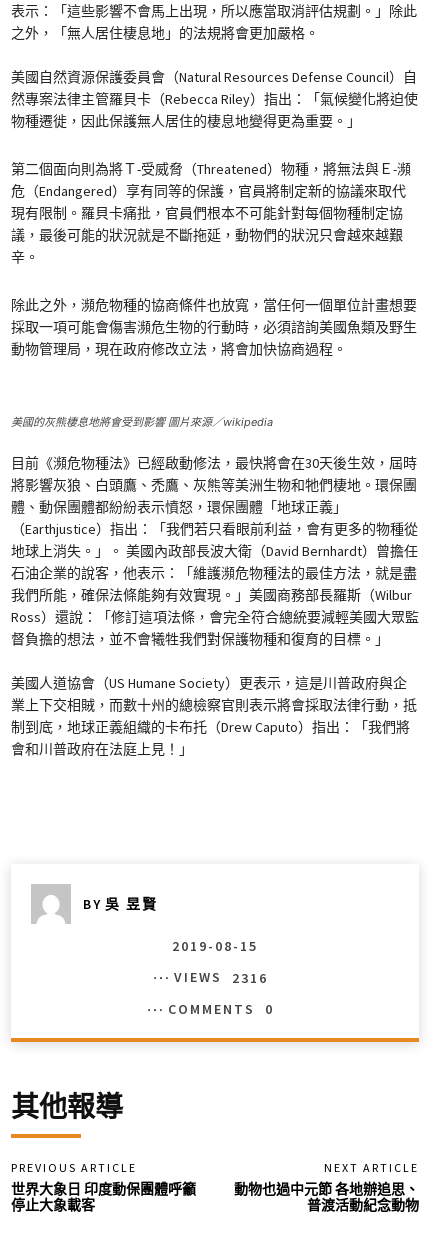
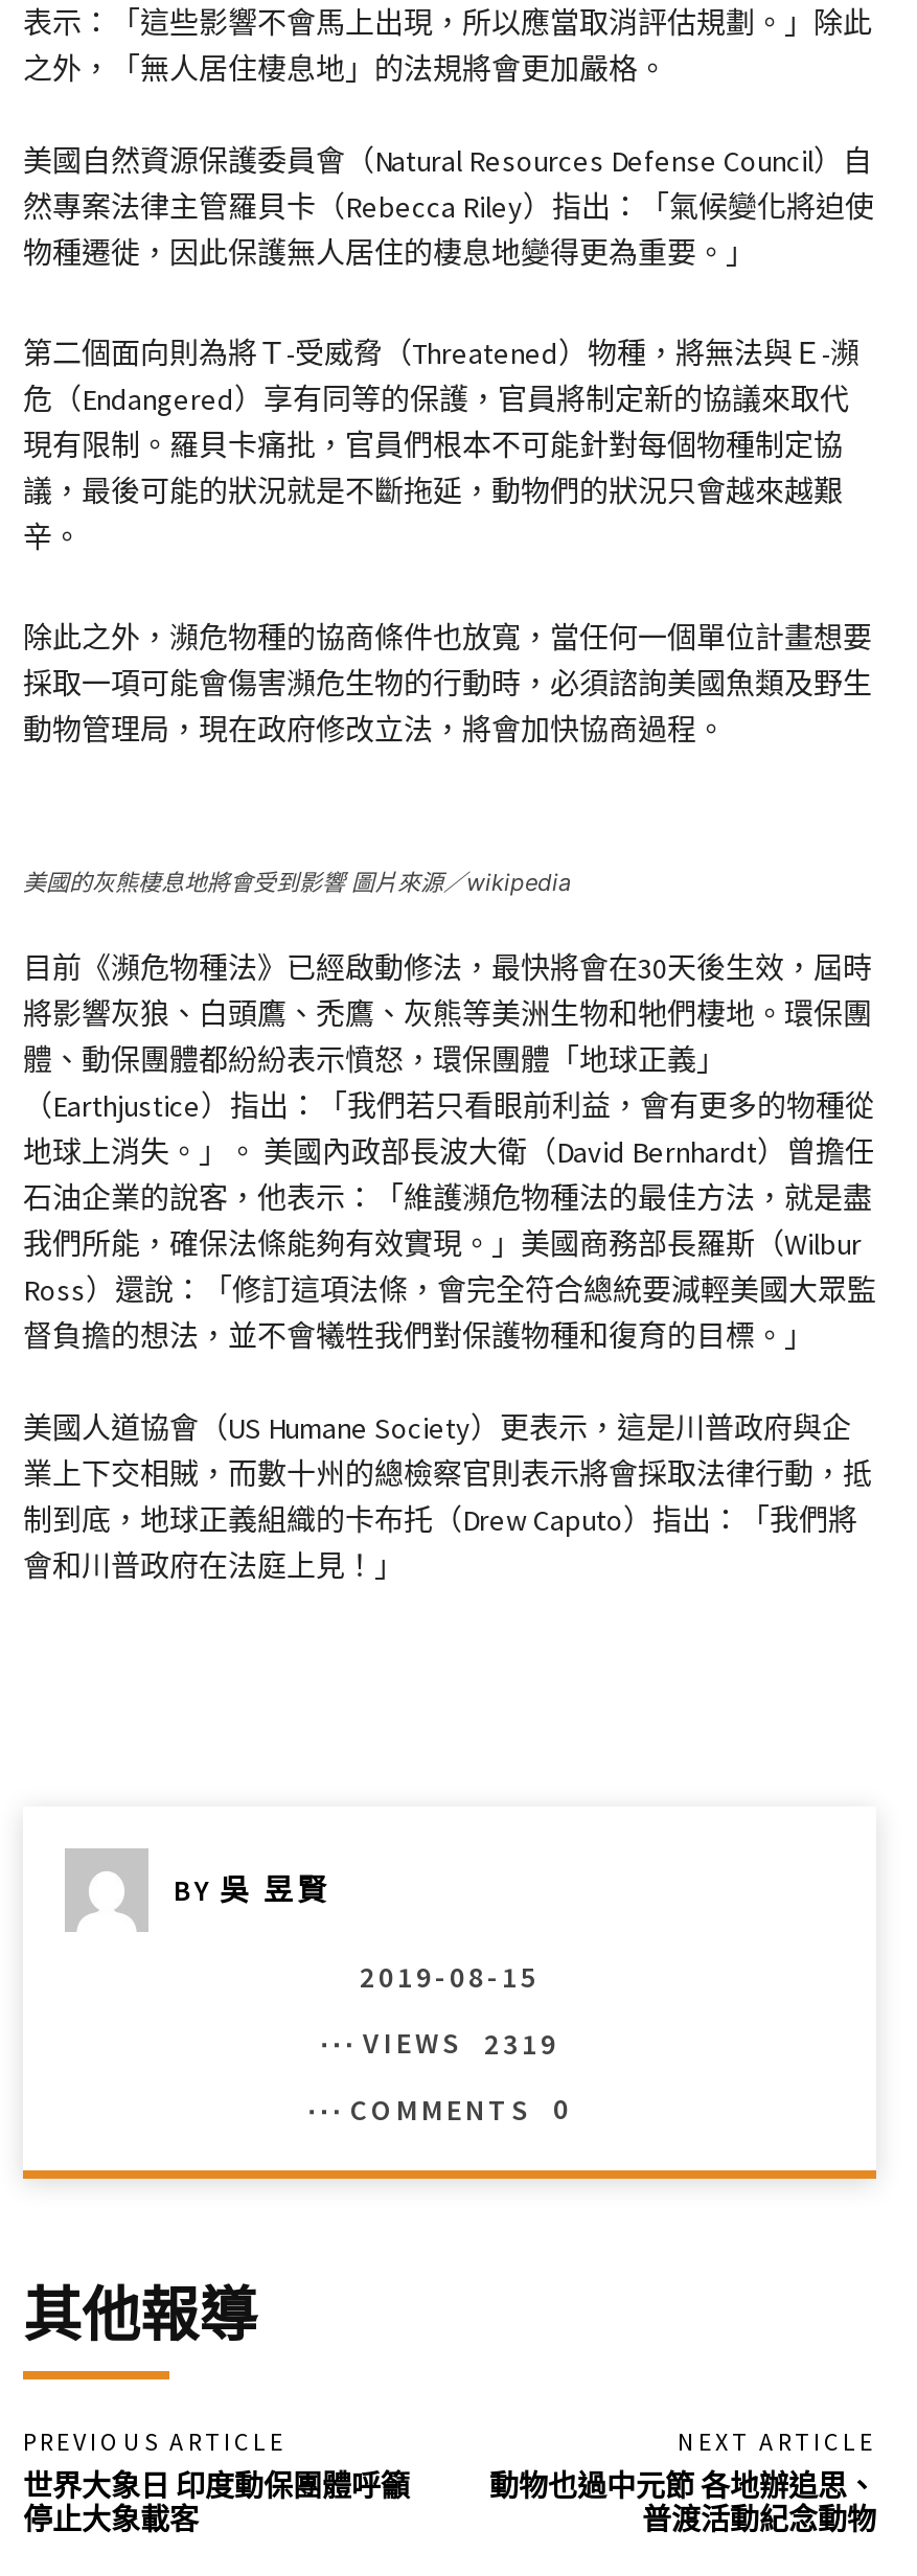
[173,968,267,986] VIEWS 2316 -> [363,2024,559,2062] VIEWS 2319

